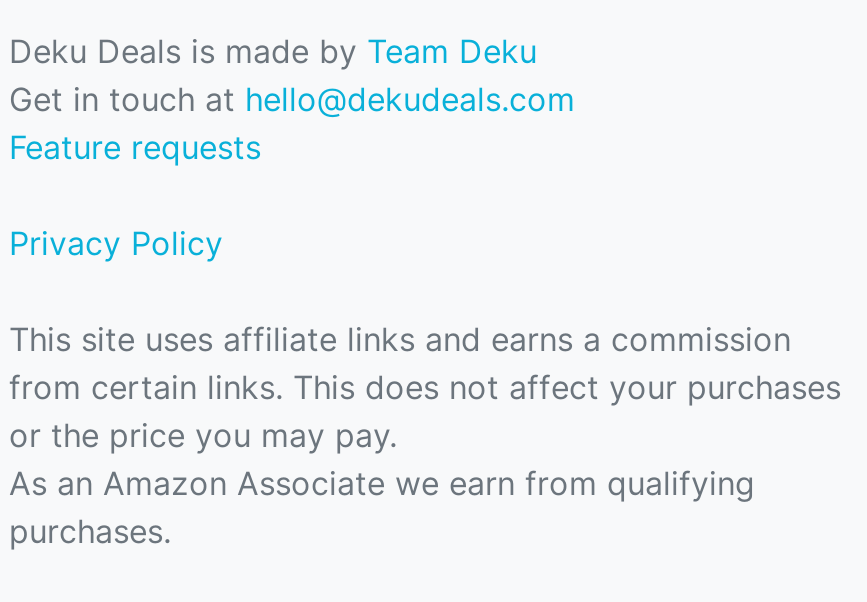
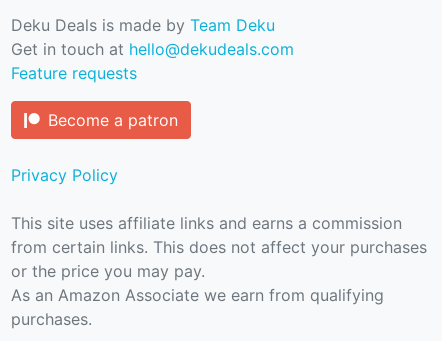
none -> [48,110,178,130] Become a patron

